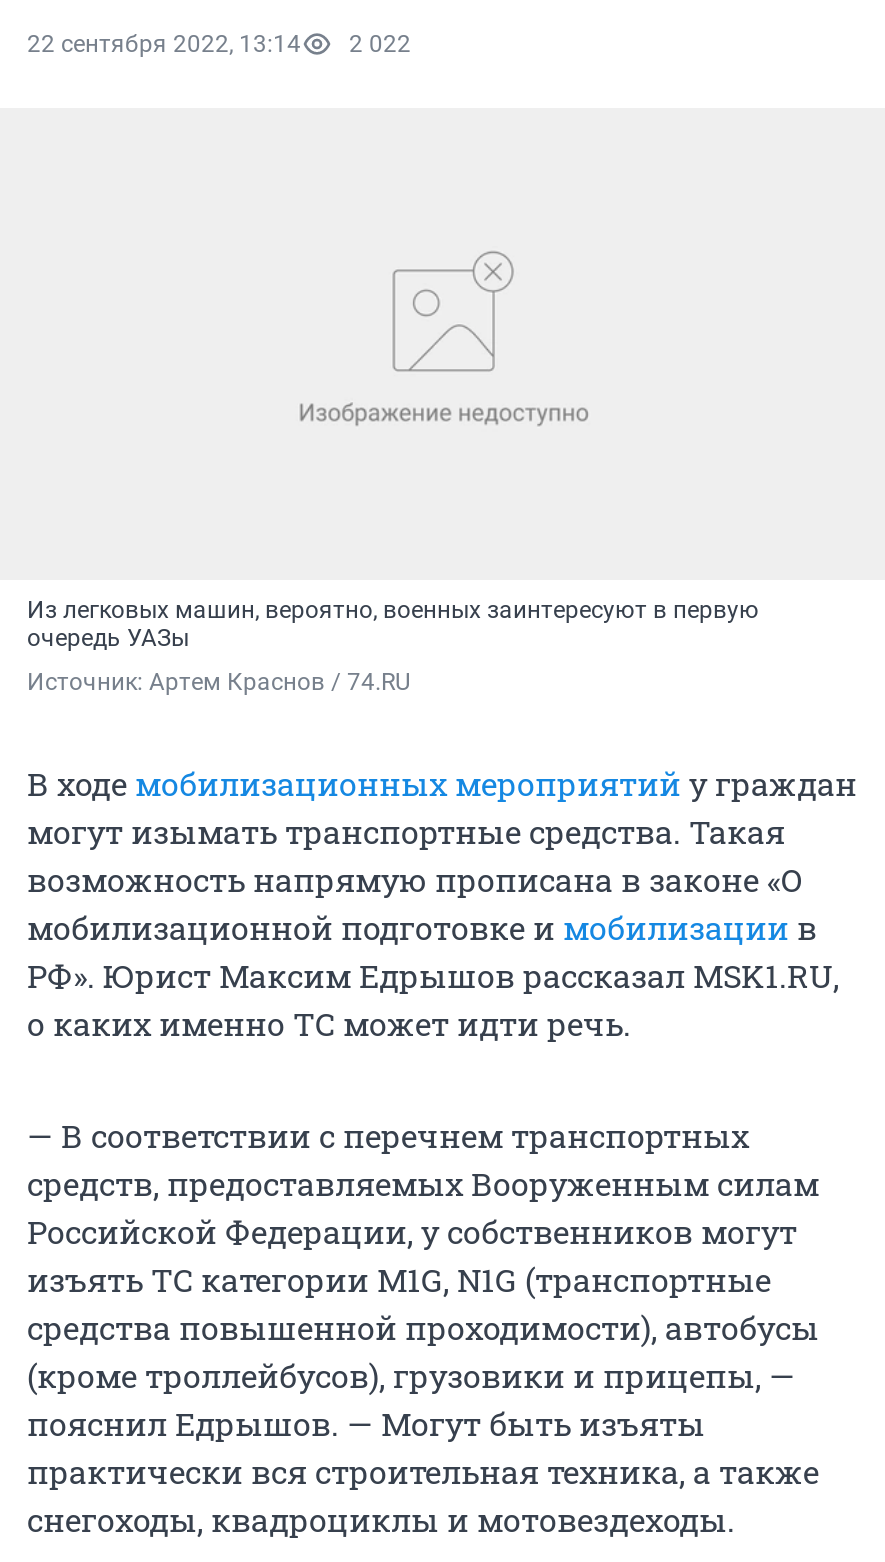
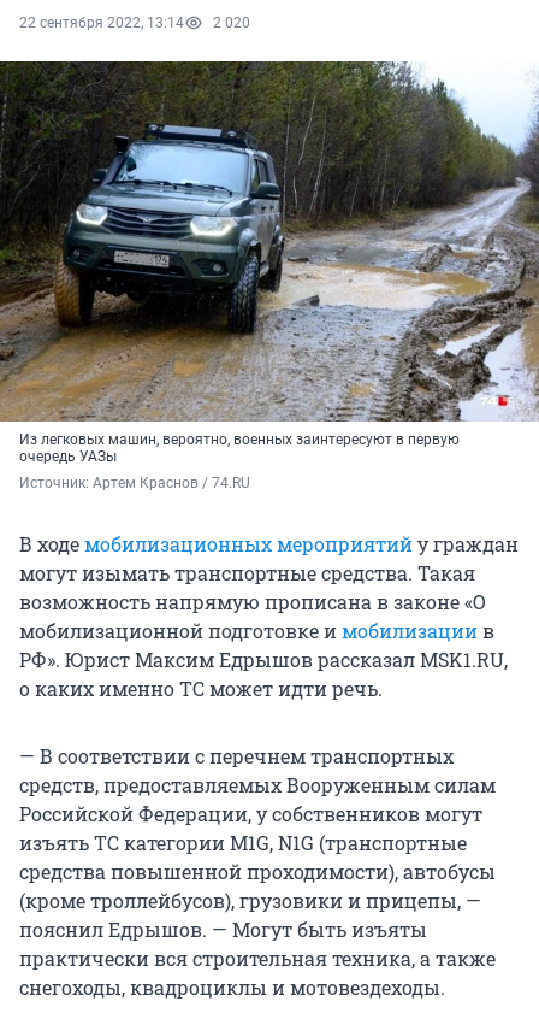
[27,30,411,58] 22 сентября 2022, 13:14 2 022 -> [19,15,250,31] 22 сентября 2022, 13:14 2 020
none -> [4,60,535,423] [image]

